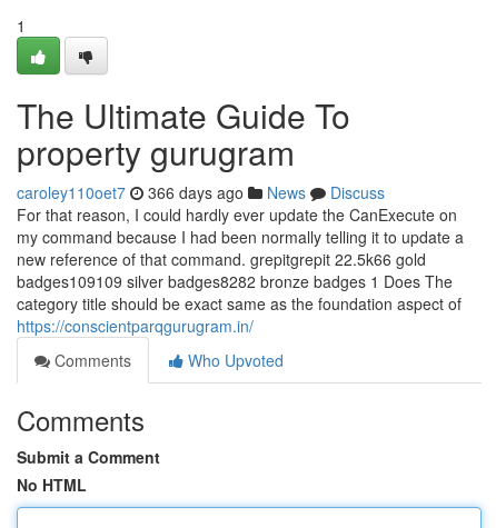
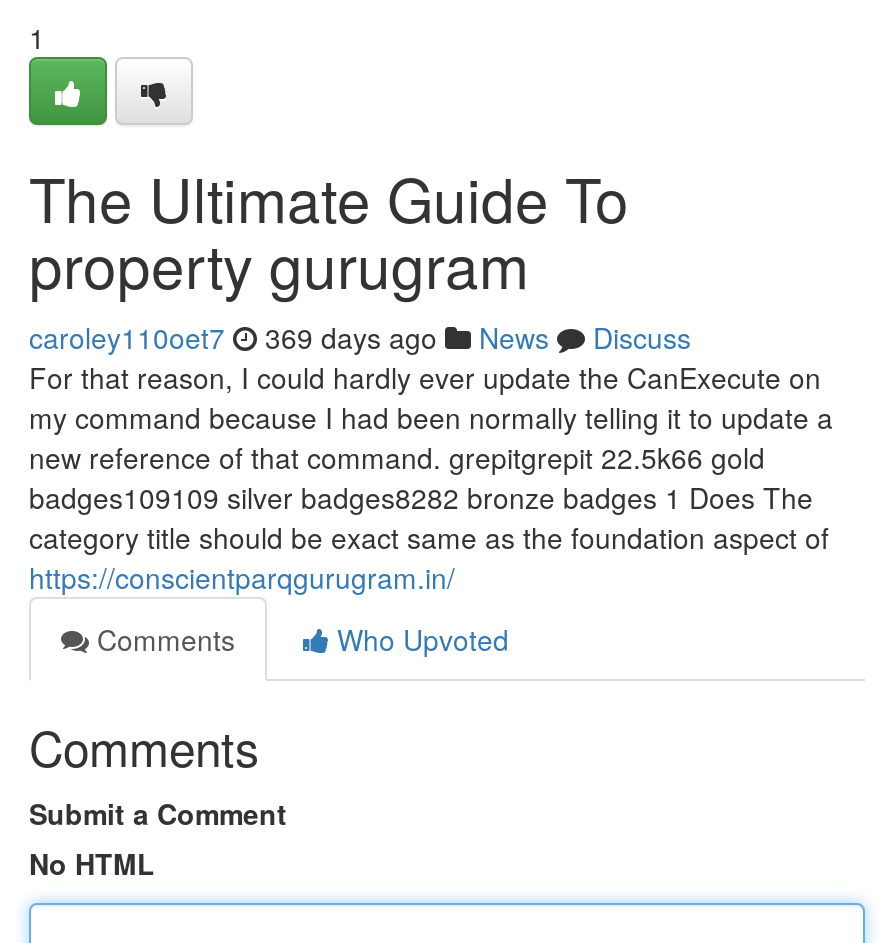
[17,181,385,203] caroley110oet7 366 days ago News Discuss -> [29,317,691,357] caroley110oet7 369 days ago News Discuss

